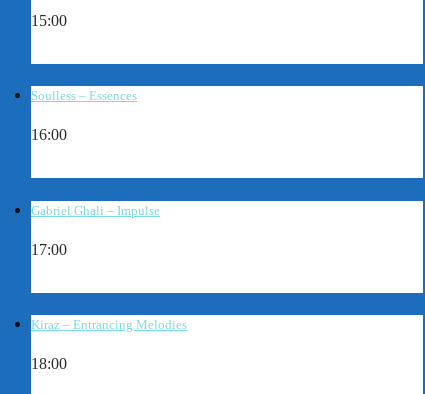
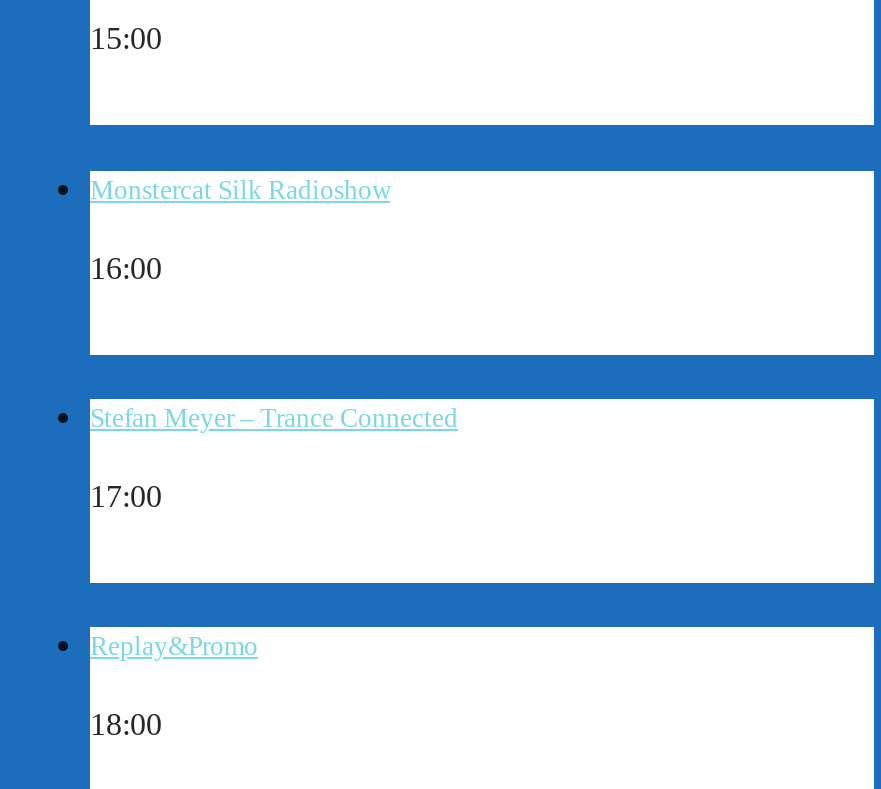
[31,88,137,103] Soulless – Essences -> [90,174,390,204] Monstercat Silk Radioshow
[31,203,160,218] Gabriel Ghali – Impulse -> [90,403,458,433] Stefan Meyer – Trance Connected
[31,317,187,332] Kiraz – Entrancing Melodies -> [90,632,258,662] Replay&Promo

